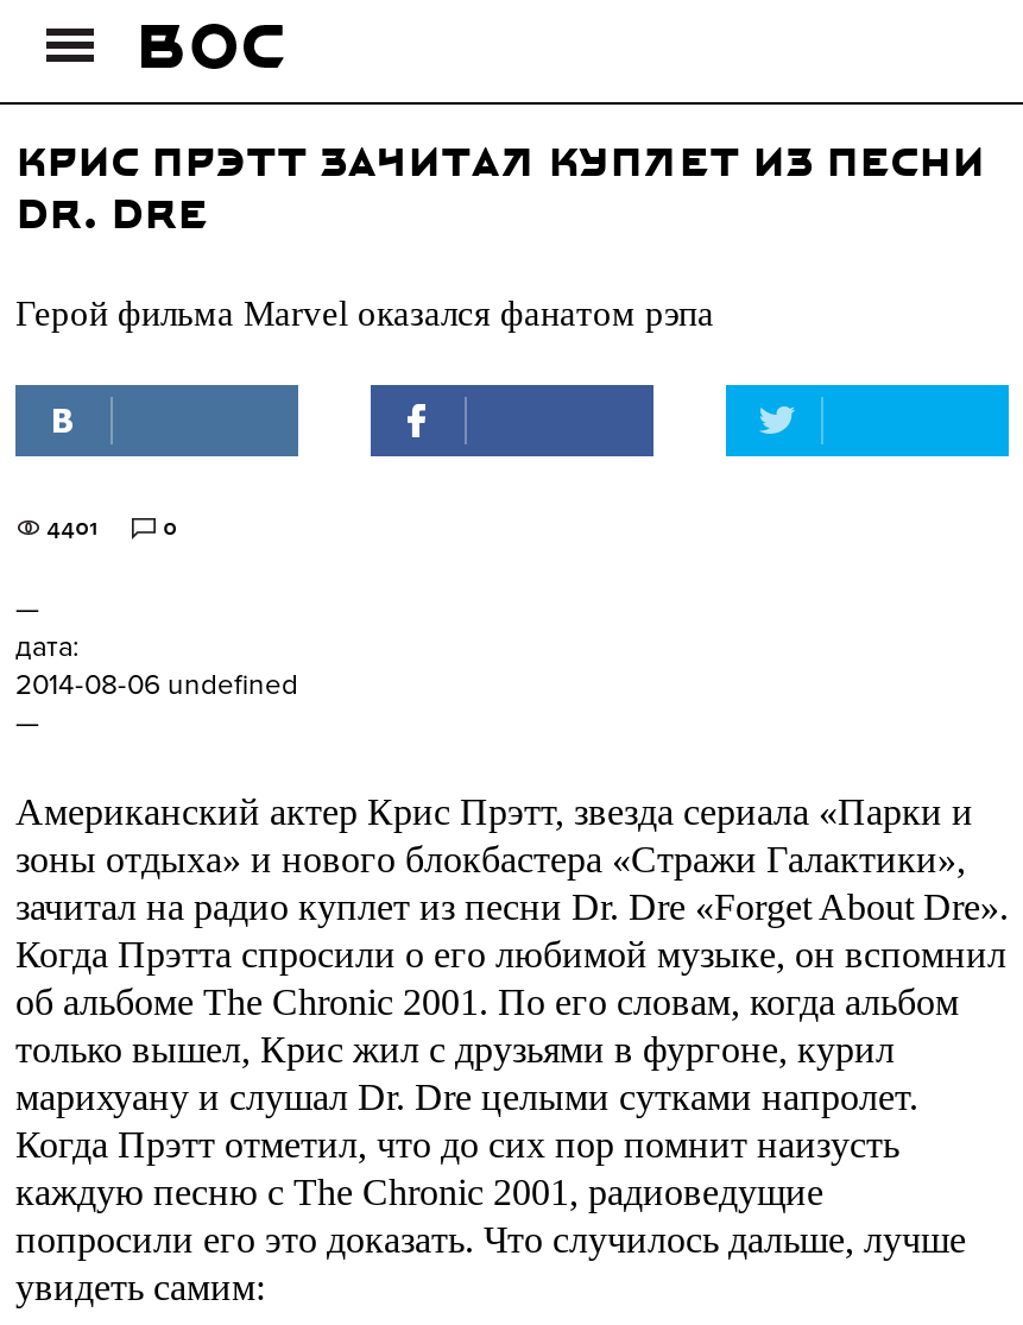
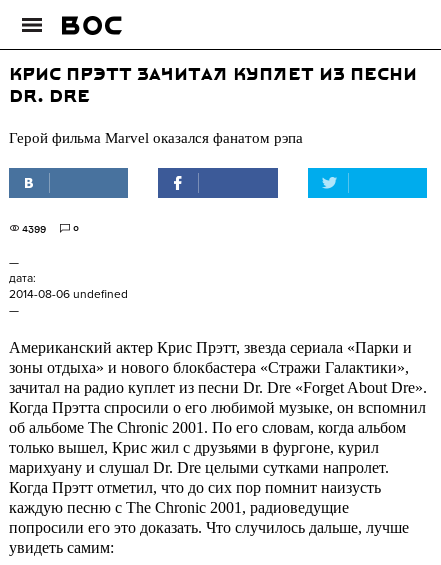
[46,513,99,542] 4401 -> [22,222,46,234] 4399

